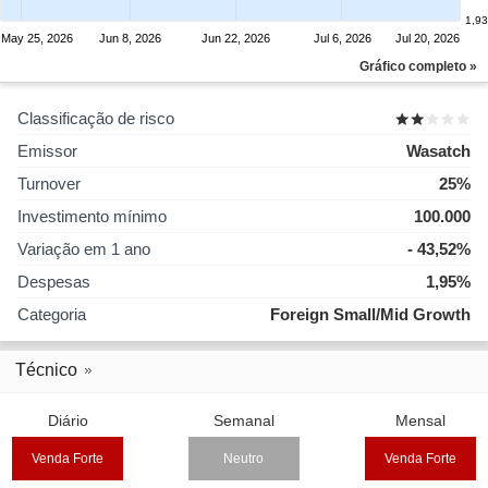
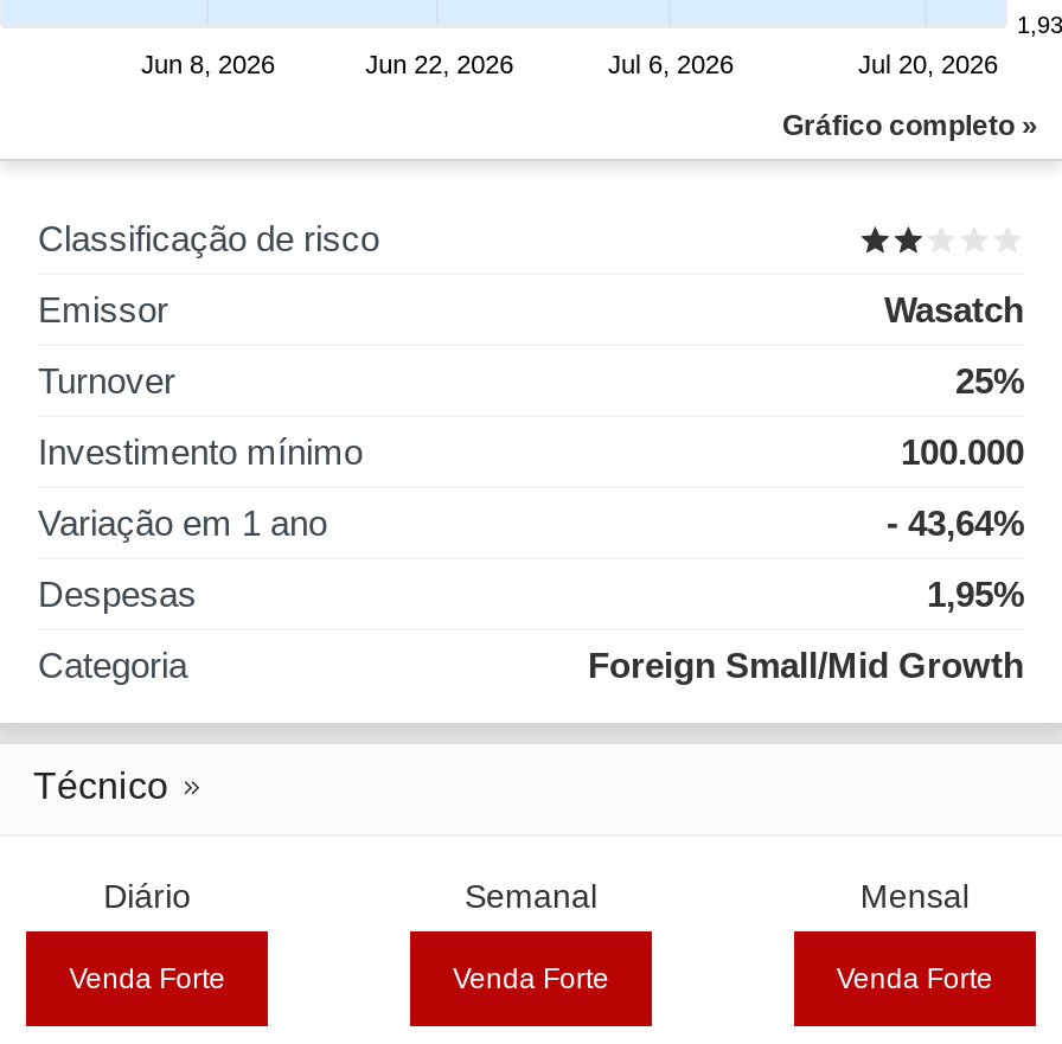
[1,32,73,45] May 25, 2026 -> none
[407,240,471,258] - 43,52% -> [887,503,1024,543] - 43,64%
[224,451,264,466] Neutro -> [453,962,609,996] Venda Forte

